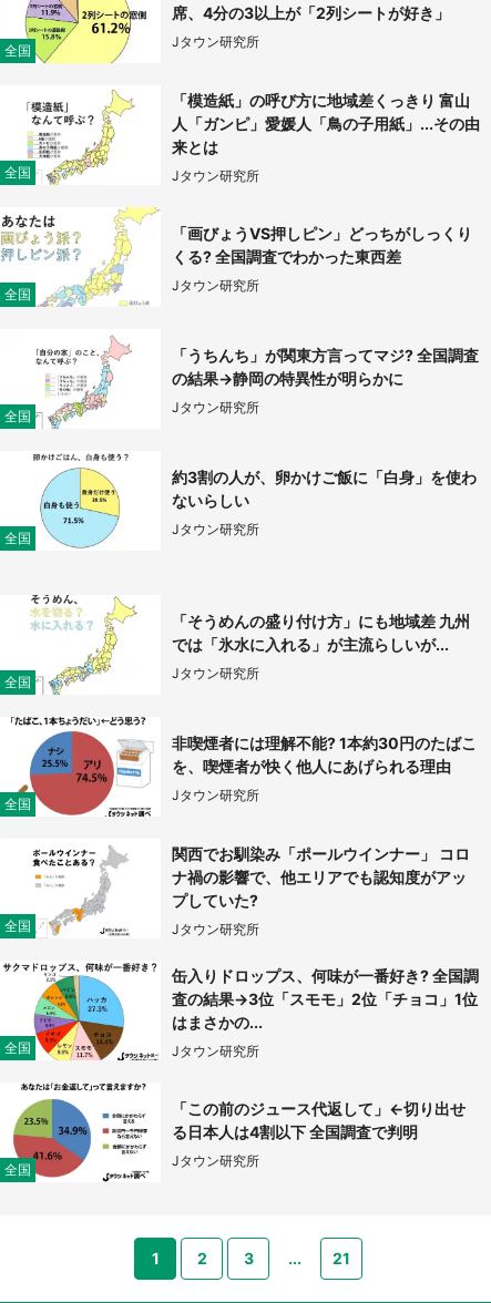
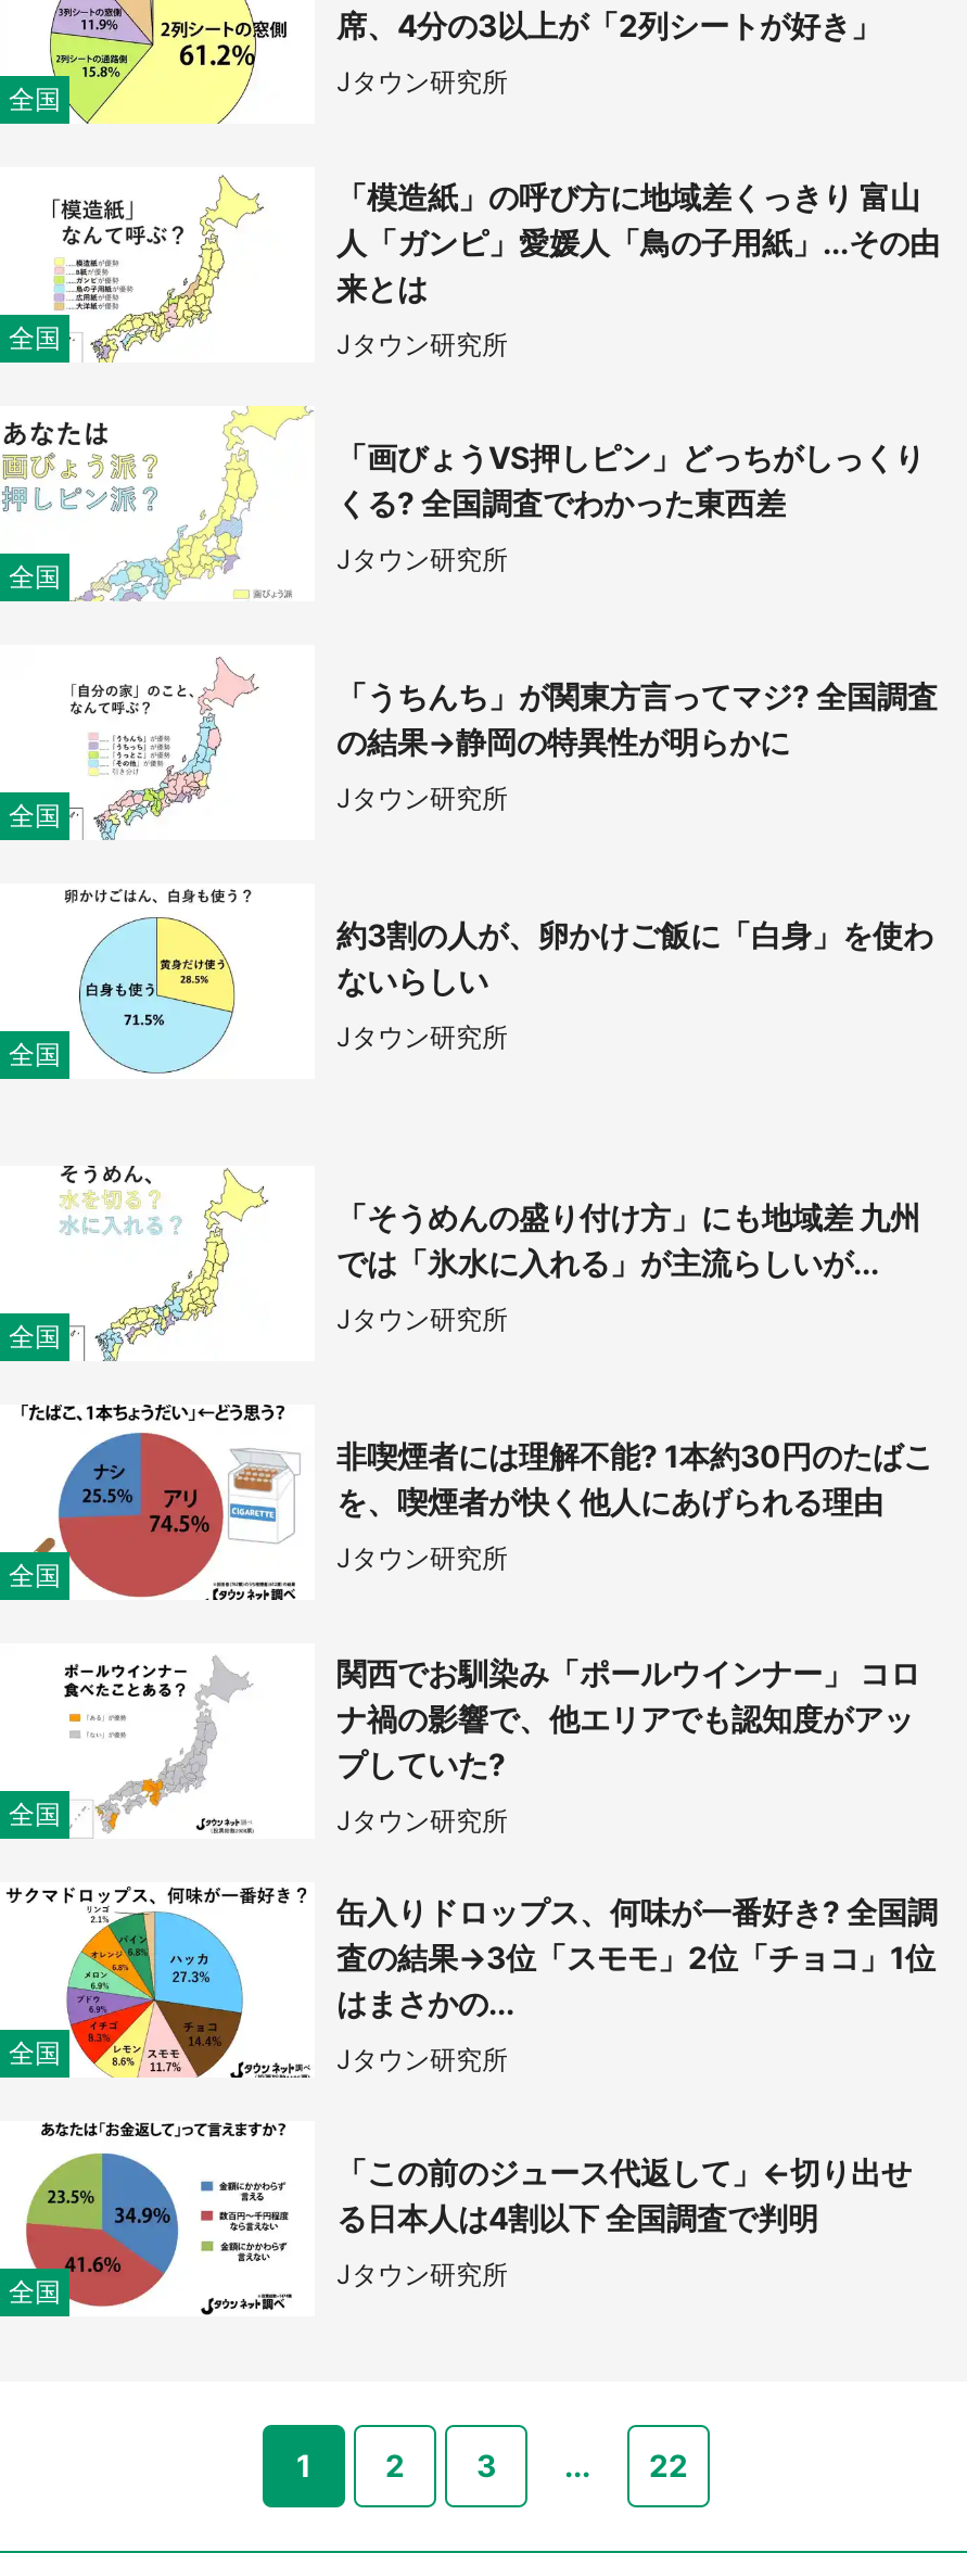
[333,1249,350,1268] 21 -> [649,2447,688,2484] 22

